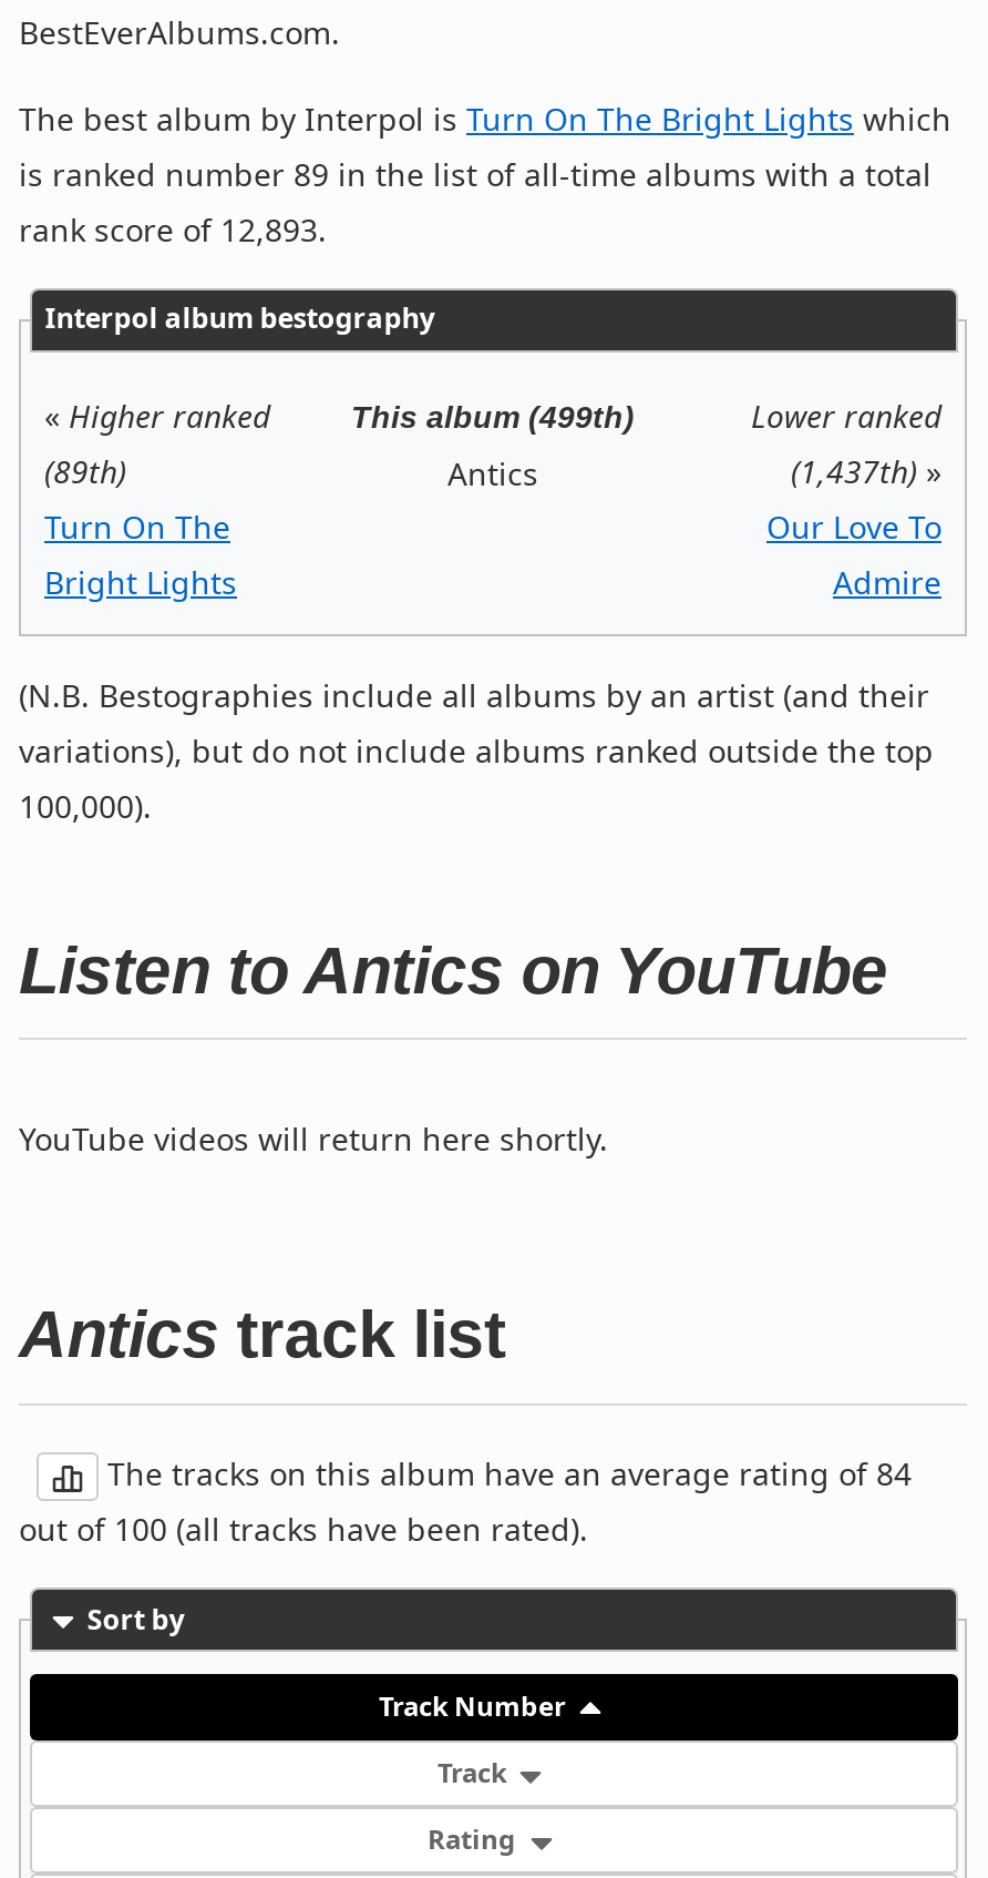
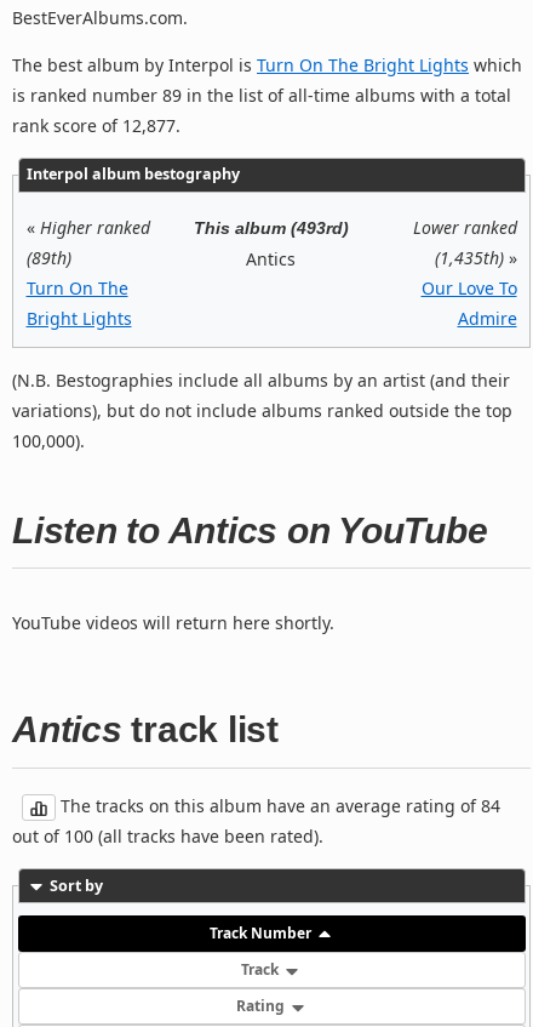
[19,207,327,249] rank score of 12,893. -> [12,113,180,136] rank score of 12,877.
[351,400,635,435] This album (499th) -> [194,219,349,238] This album (493rd)
[791,451,941,493] (1,437th)» -> [434,247,517,270] (1,435th)»

